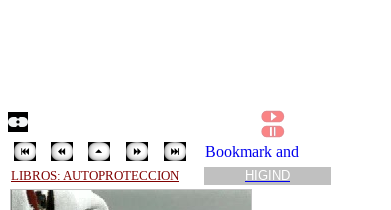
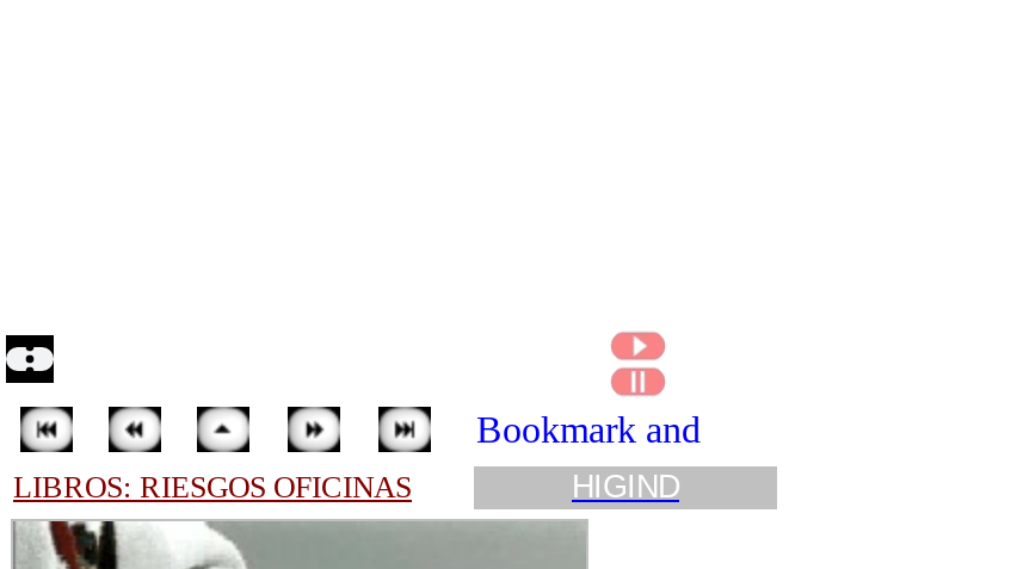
[11,168,179,183] LIBROS: AUTOPROTECCION -> [13,469,412,505] LIBROS: RIESGOS OFICINAS

